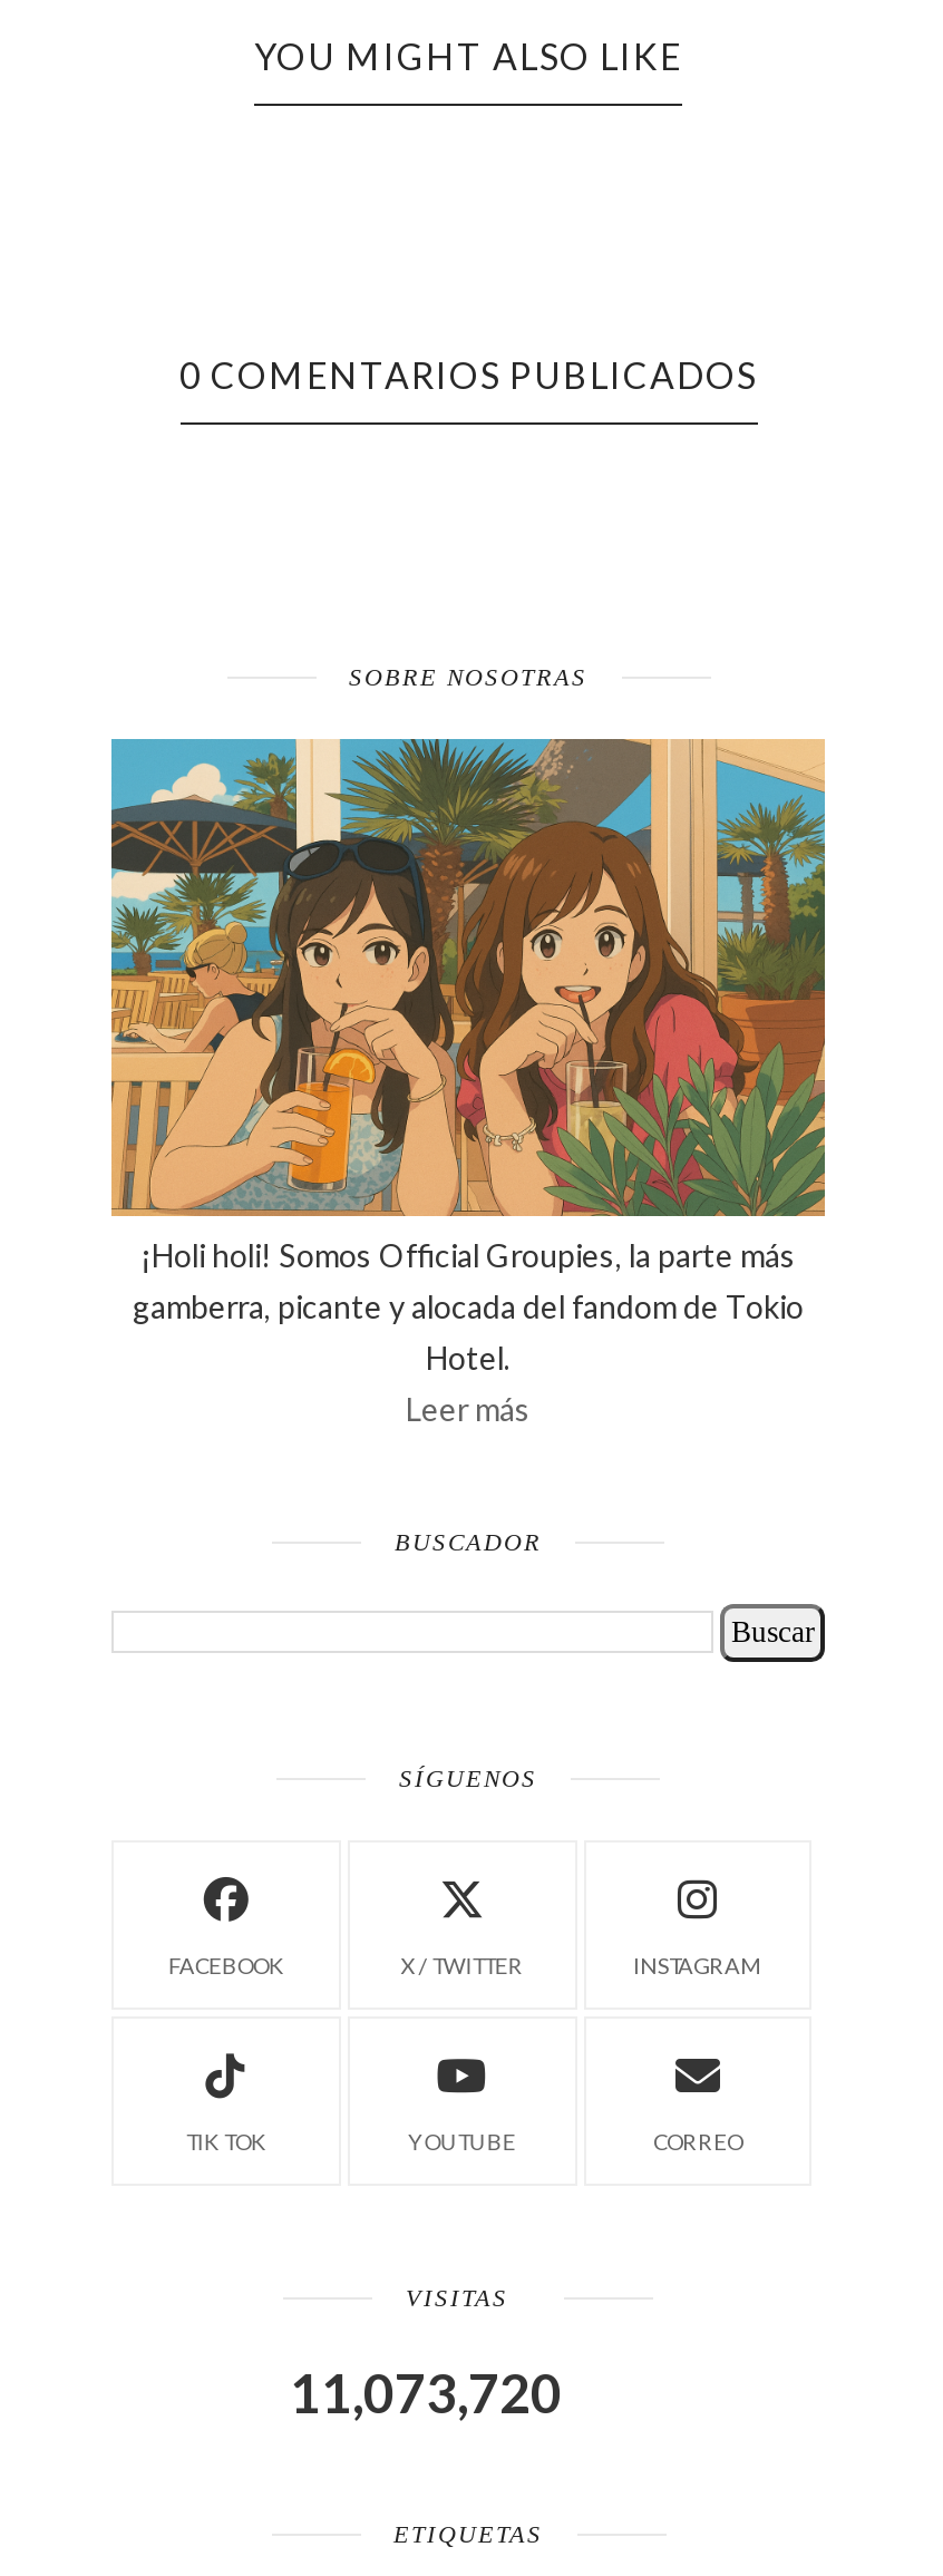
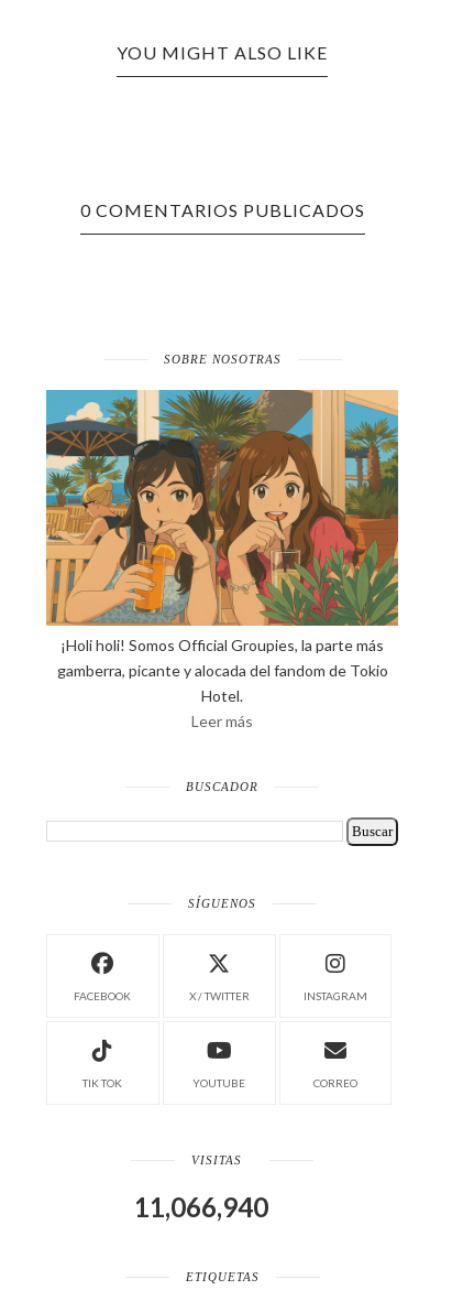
[290,2359,562,2423] 11,073,720 -> [134,1190,268,1222] 11,066,940

